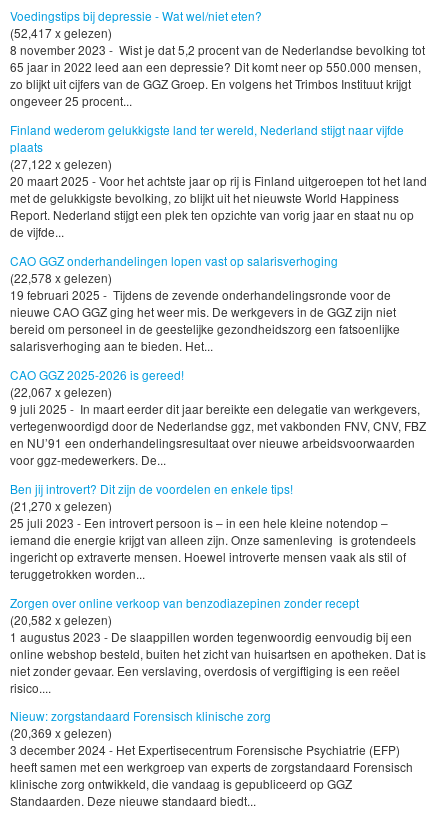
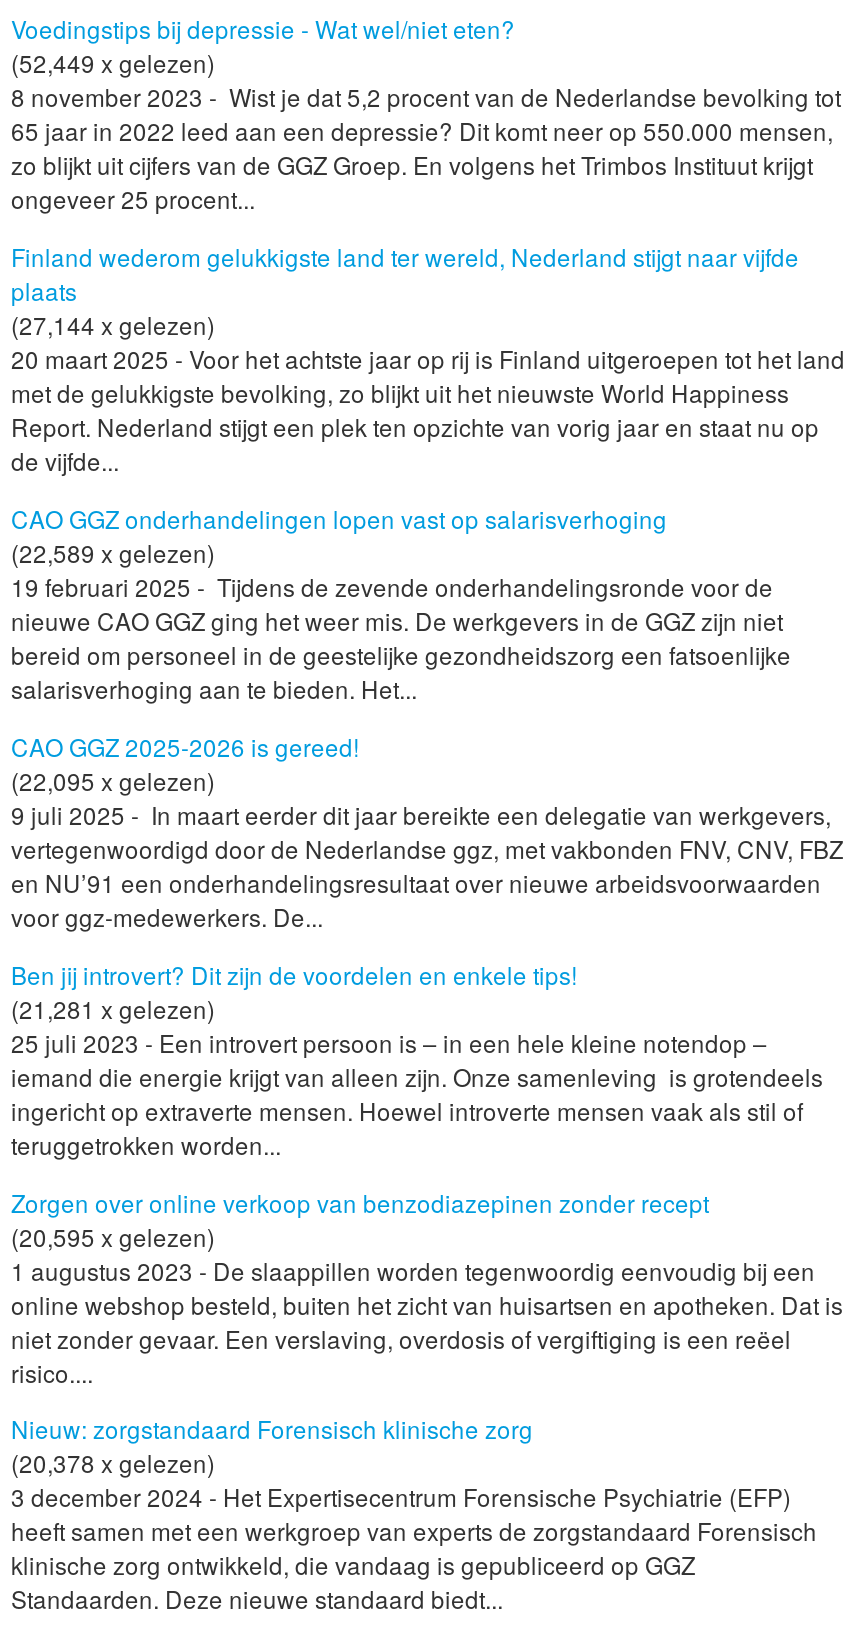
[10,24,112,41] (52,417 x gelezen) -> [11,45,215,79] (52,449 x gelezen)
[10,155,112,172] (27,122 x gelezen) -> [11,307,215,341] (27,144 x gelezen)
[10,269,112,286] (22,578 x gelezen) -> [11,535,215,569] (22,589 x gelezen)
[10,383,112,400] (22,067 x gelezen) -> [11,762,215,796] (22,095 x gelezen)
[10,497,112,514] (21,270 x gelezen) -> [11,990,215,1024] (21,281 x gelezen)
[10,610,112,627] (20,582 x gelezen) -> [11,1218,215,1252] (20,595 x gelezen)
[10,724,112,741] (20,369 x gelezen) -> [11,1446,215,1480] (20,378 x gelezen)

